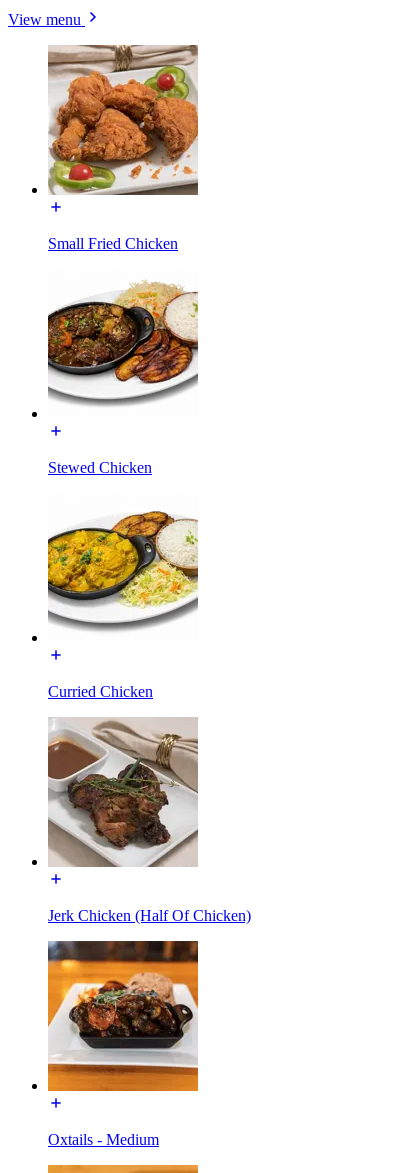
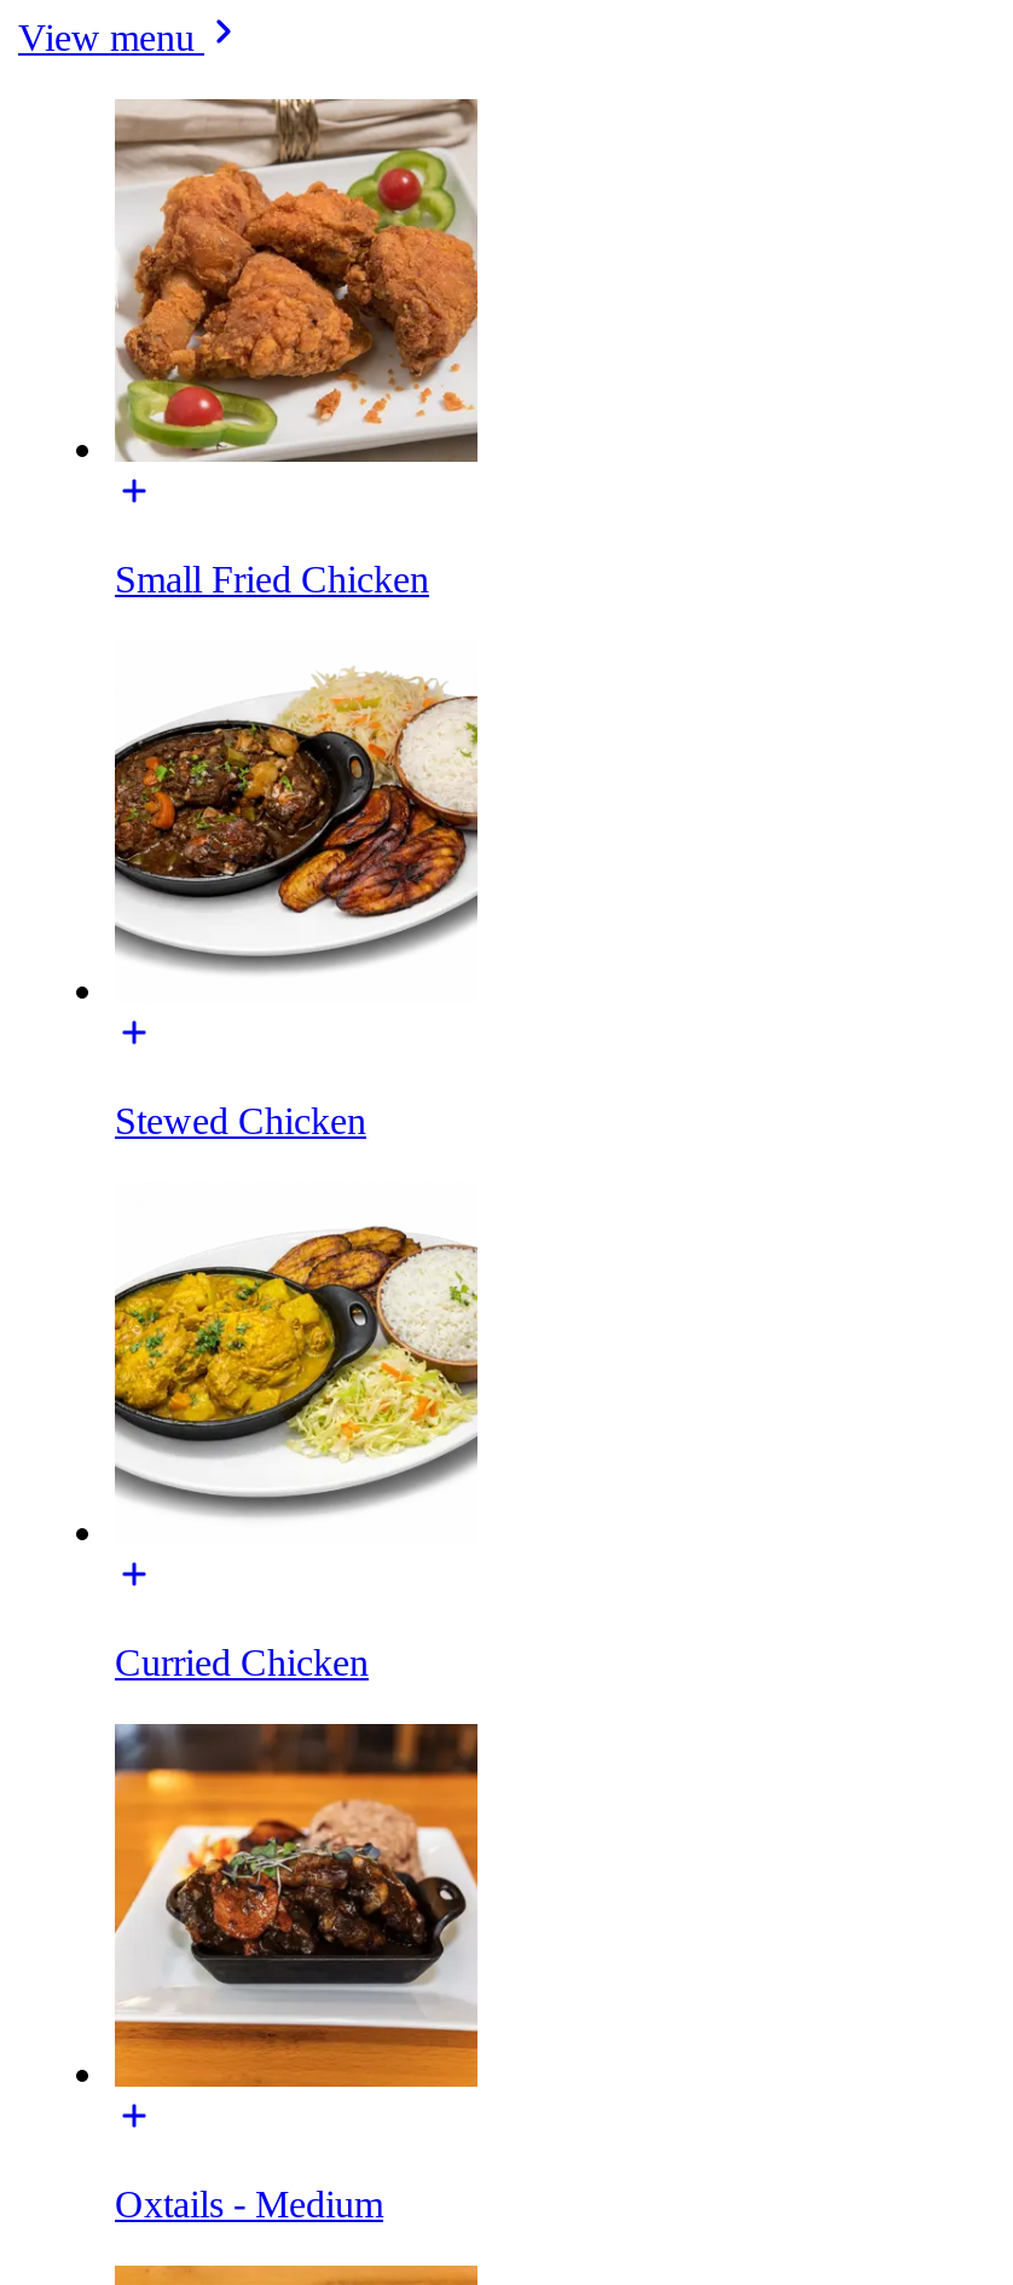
[47,717,251,924] [image] | Jerk Chicken (Half Of Chicken) -> none

